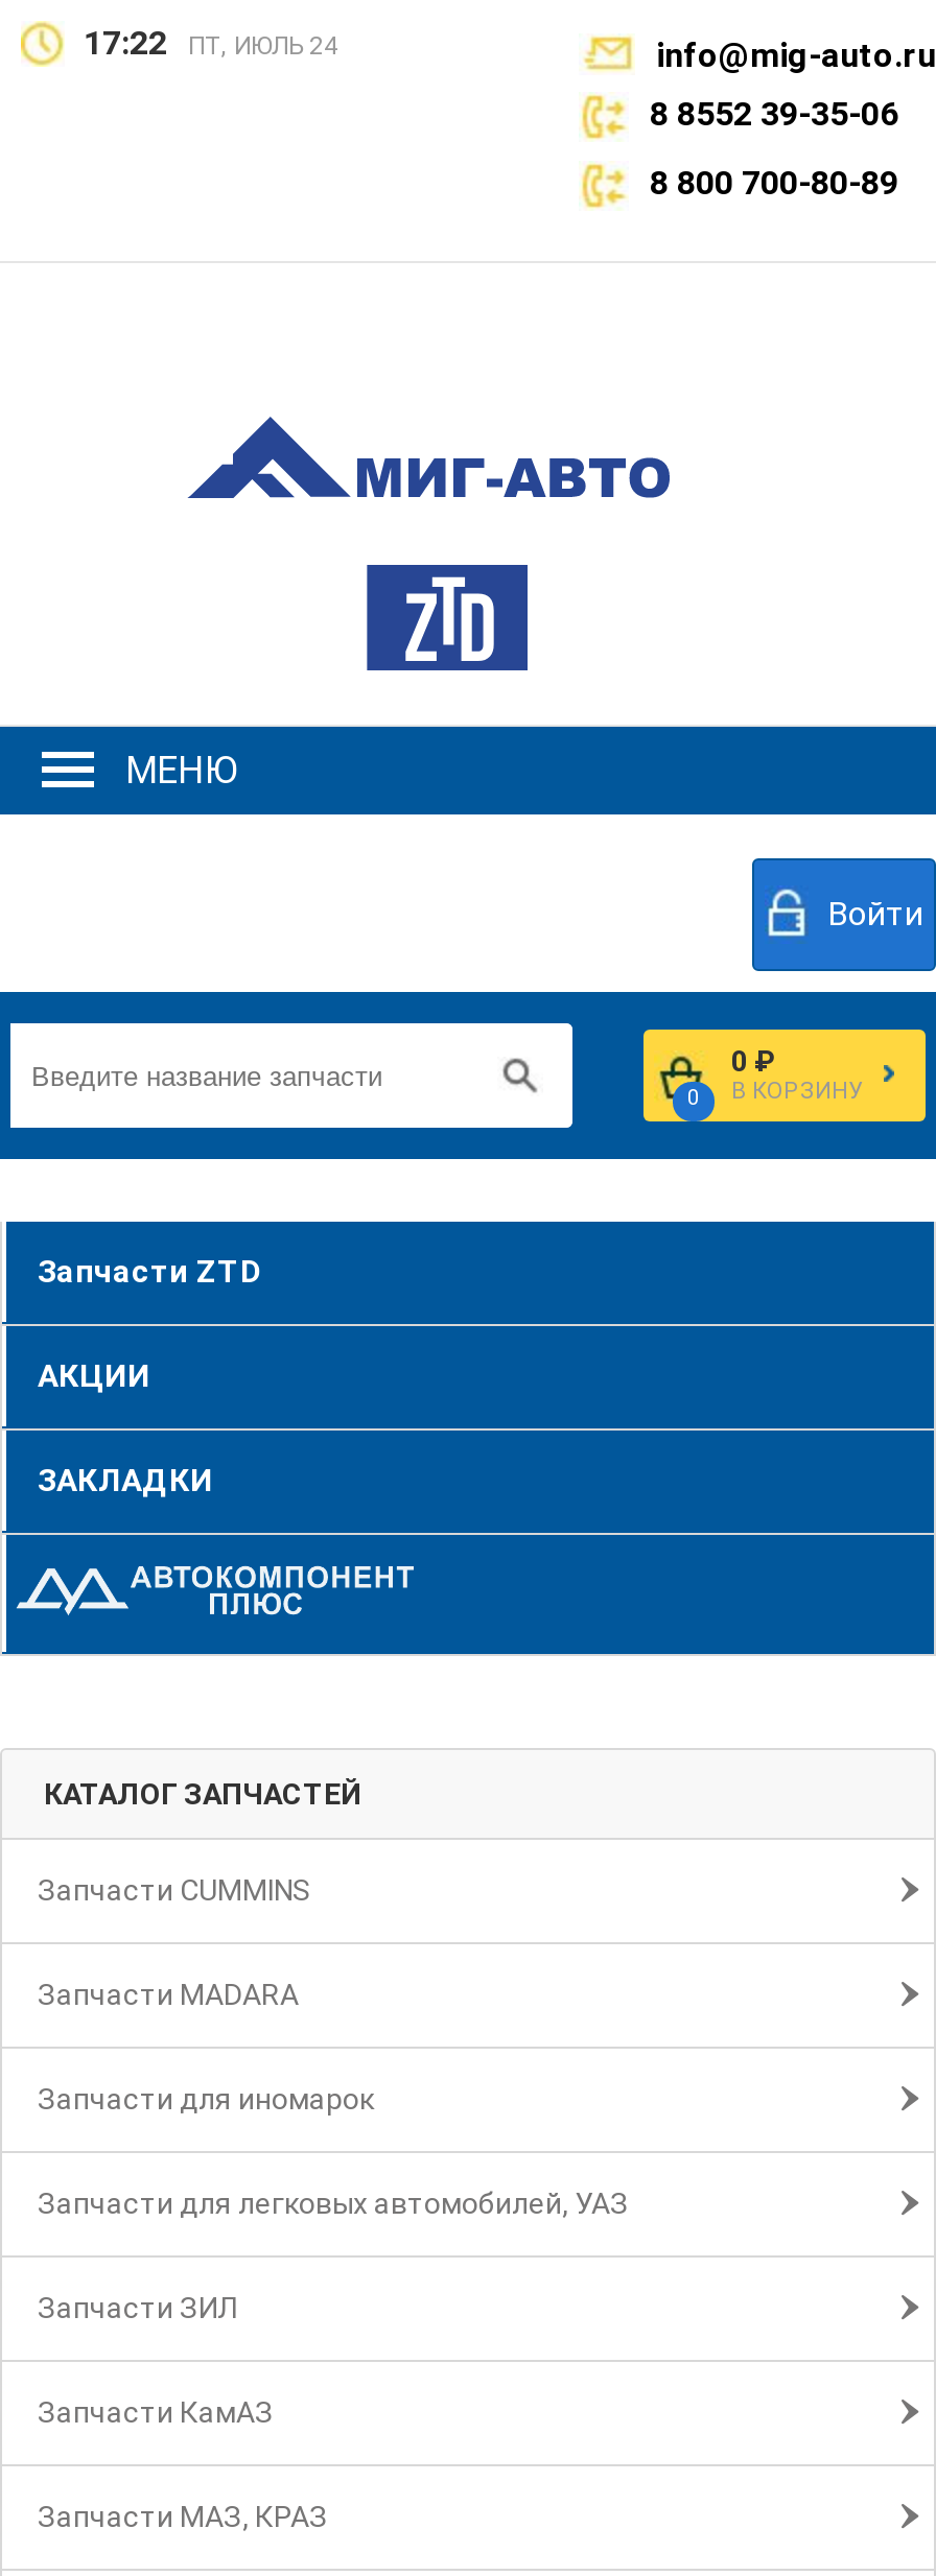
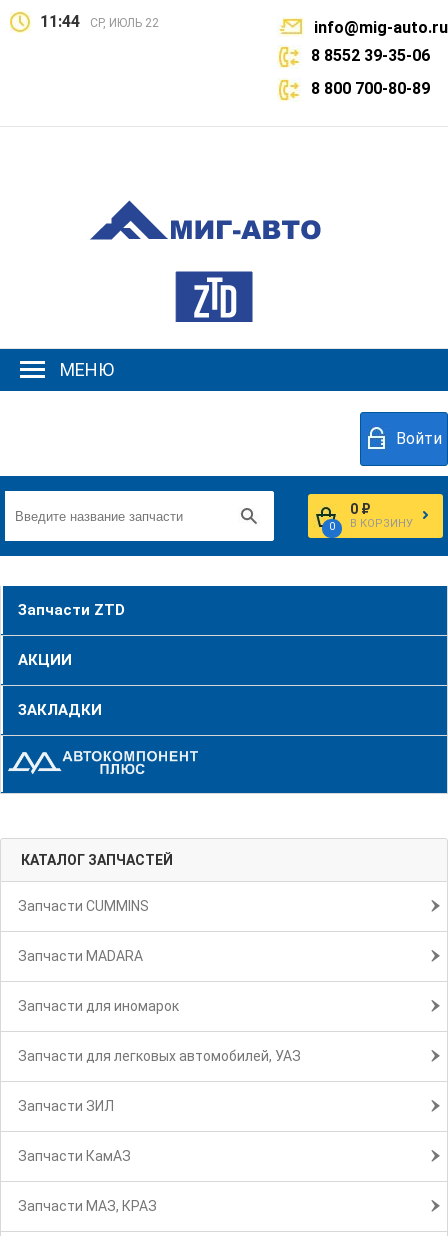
[84,23,167,63] 17:22 -> [40,12,80,31] 11:44
[188,31,338,61] ПТ, ИЮЛЬ 24 -> [90,16,159,30] СР, ИЮЛЬ 22

